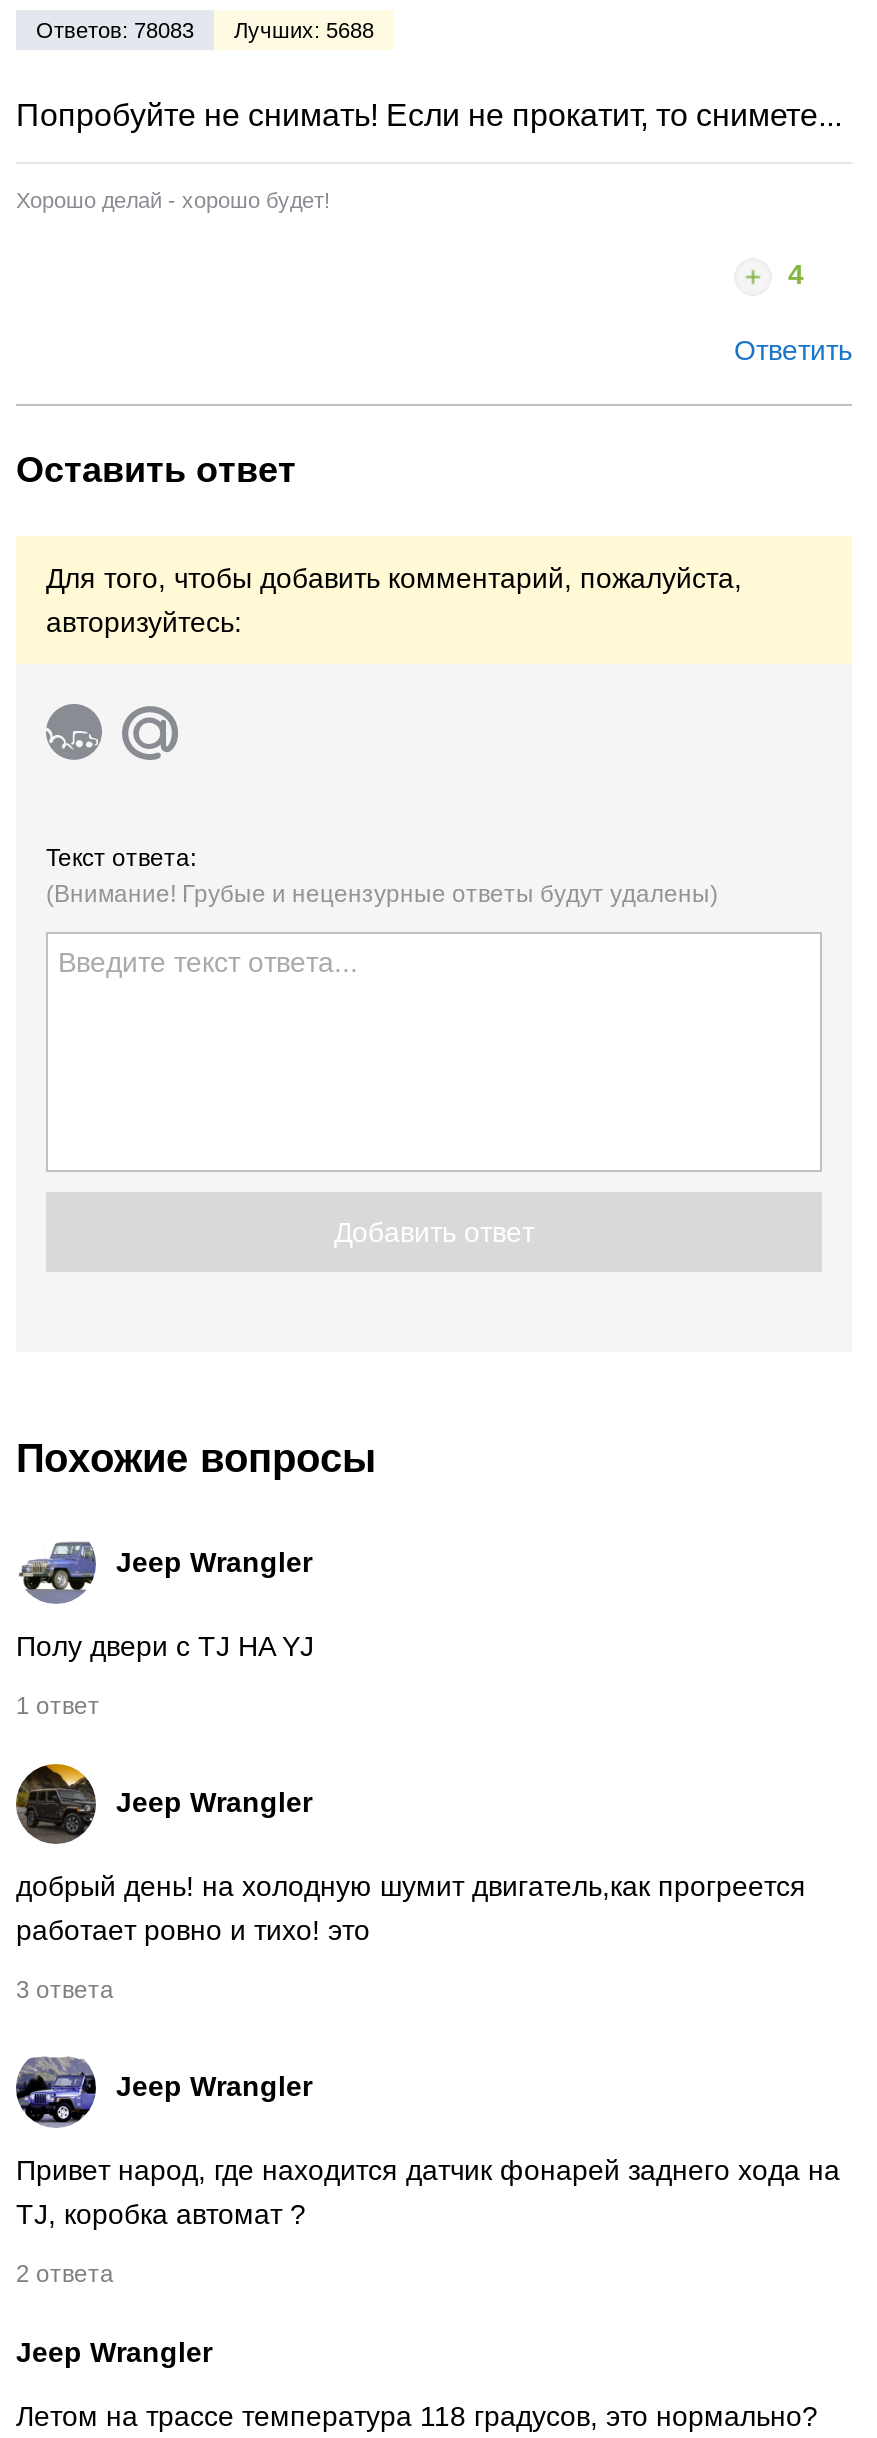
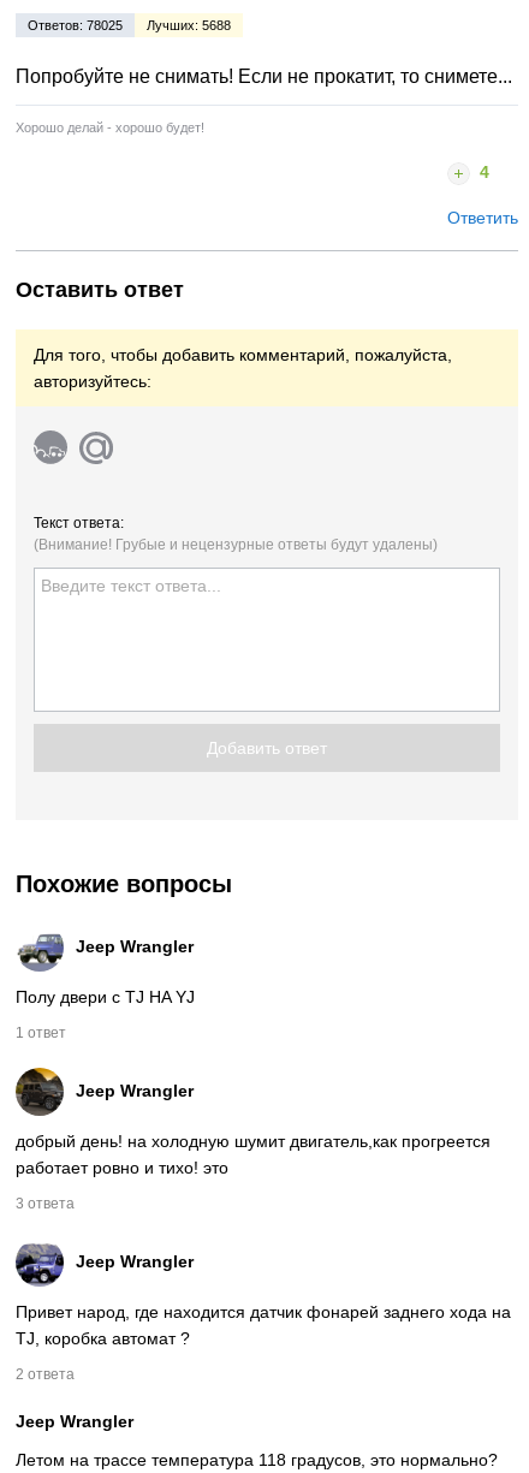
[36,18,374,42] Ответов: 78083 Лучших: 5688 -> [28,18,231,32] Ответов: 78025 Лучших: 5688

